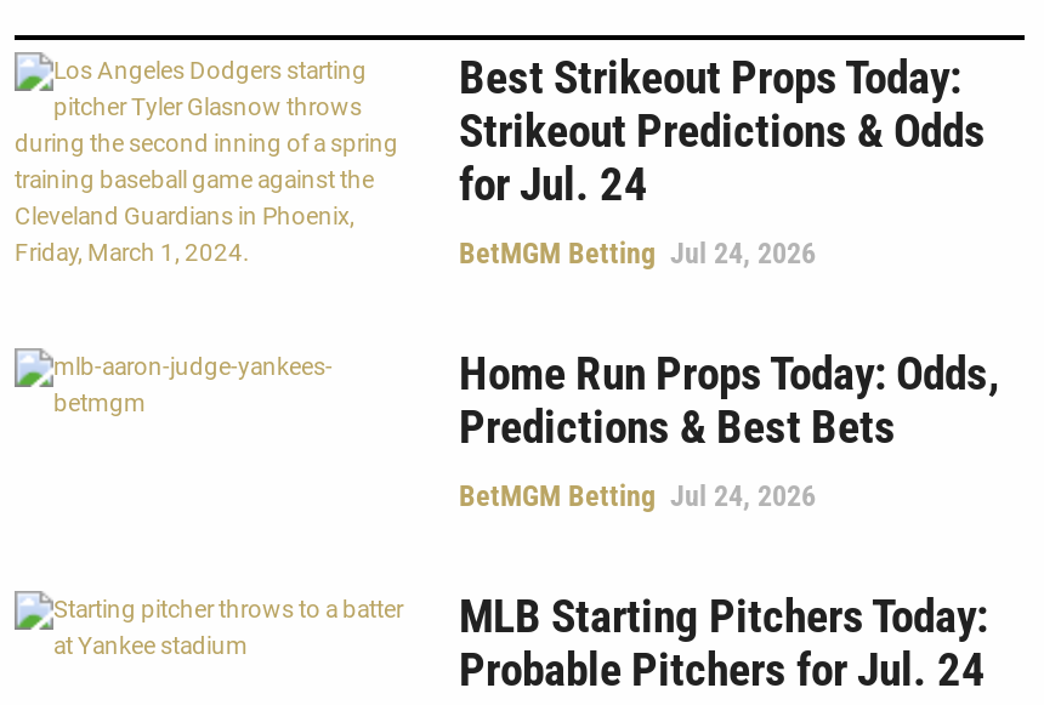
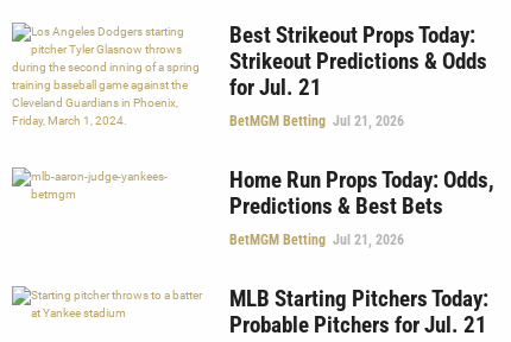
[459,156,648,212] for Jul. 24 -> [229,73,322,101] for Jul. 21
[459,236,816,270] BetMGM Betting Jul 24, 2026 -> [229,113,404,129] BetMGM Betting Jul 21, 2026
[459,479,816,513] BetMGM Betting Jul 24, 2026 -> [229,231,404,248] BetMGM Betting Jul 21, 2026
[459,641,986,697] Probable Pitchers for Jul. 24 -> [229,311,487,338] Probable Pitchers for Jul. 21

